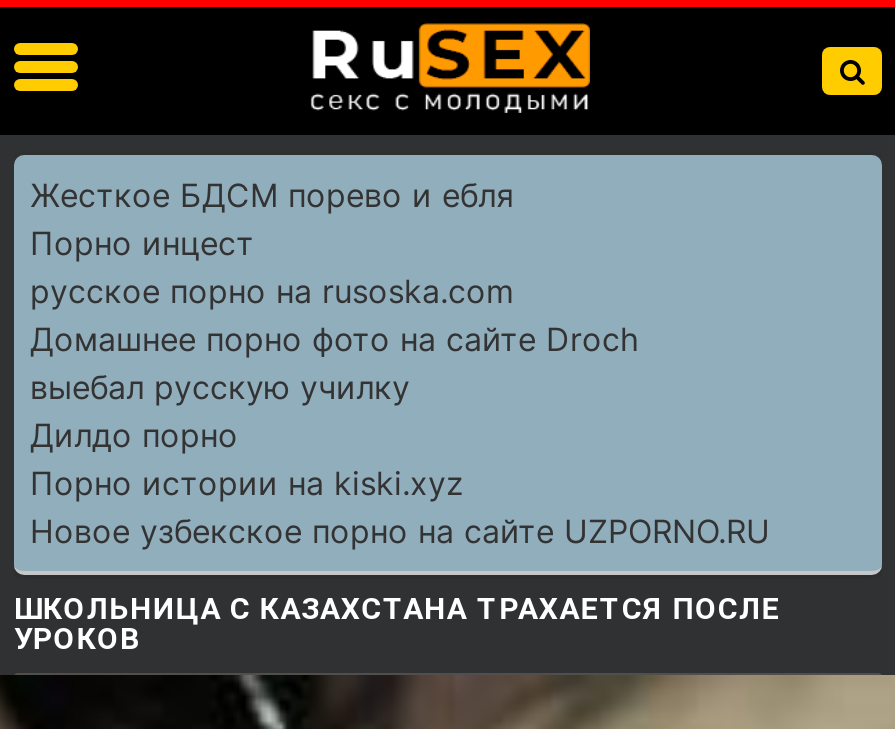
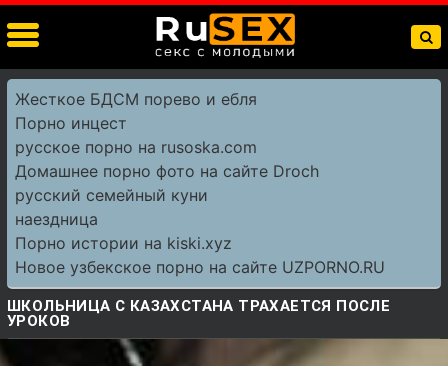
[30,367,410,455] выебал русскую училку | Дилдо порно -> [15,185,208,229] русский семейный куни | наездница

